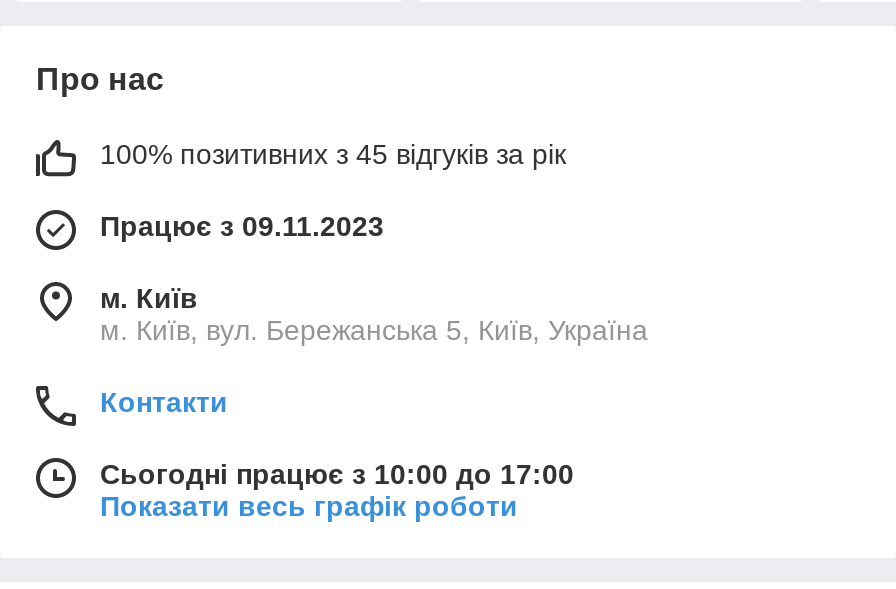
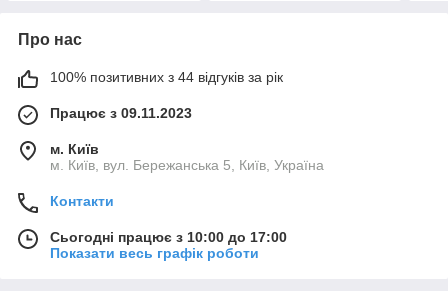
[100,137,566,169] 100% позитивних з 45 відгуків за рік -> [50,68,283,84] 100% позитивних з 44 відгуків за рік

